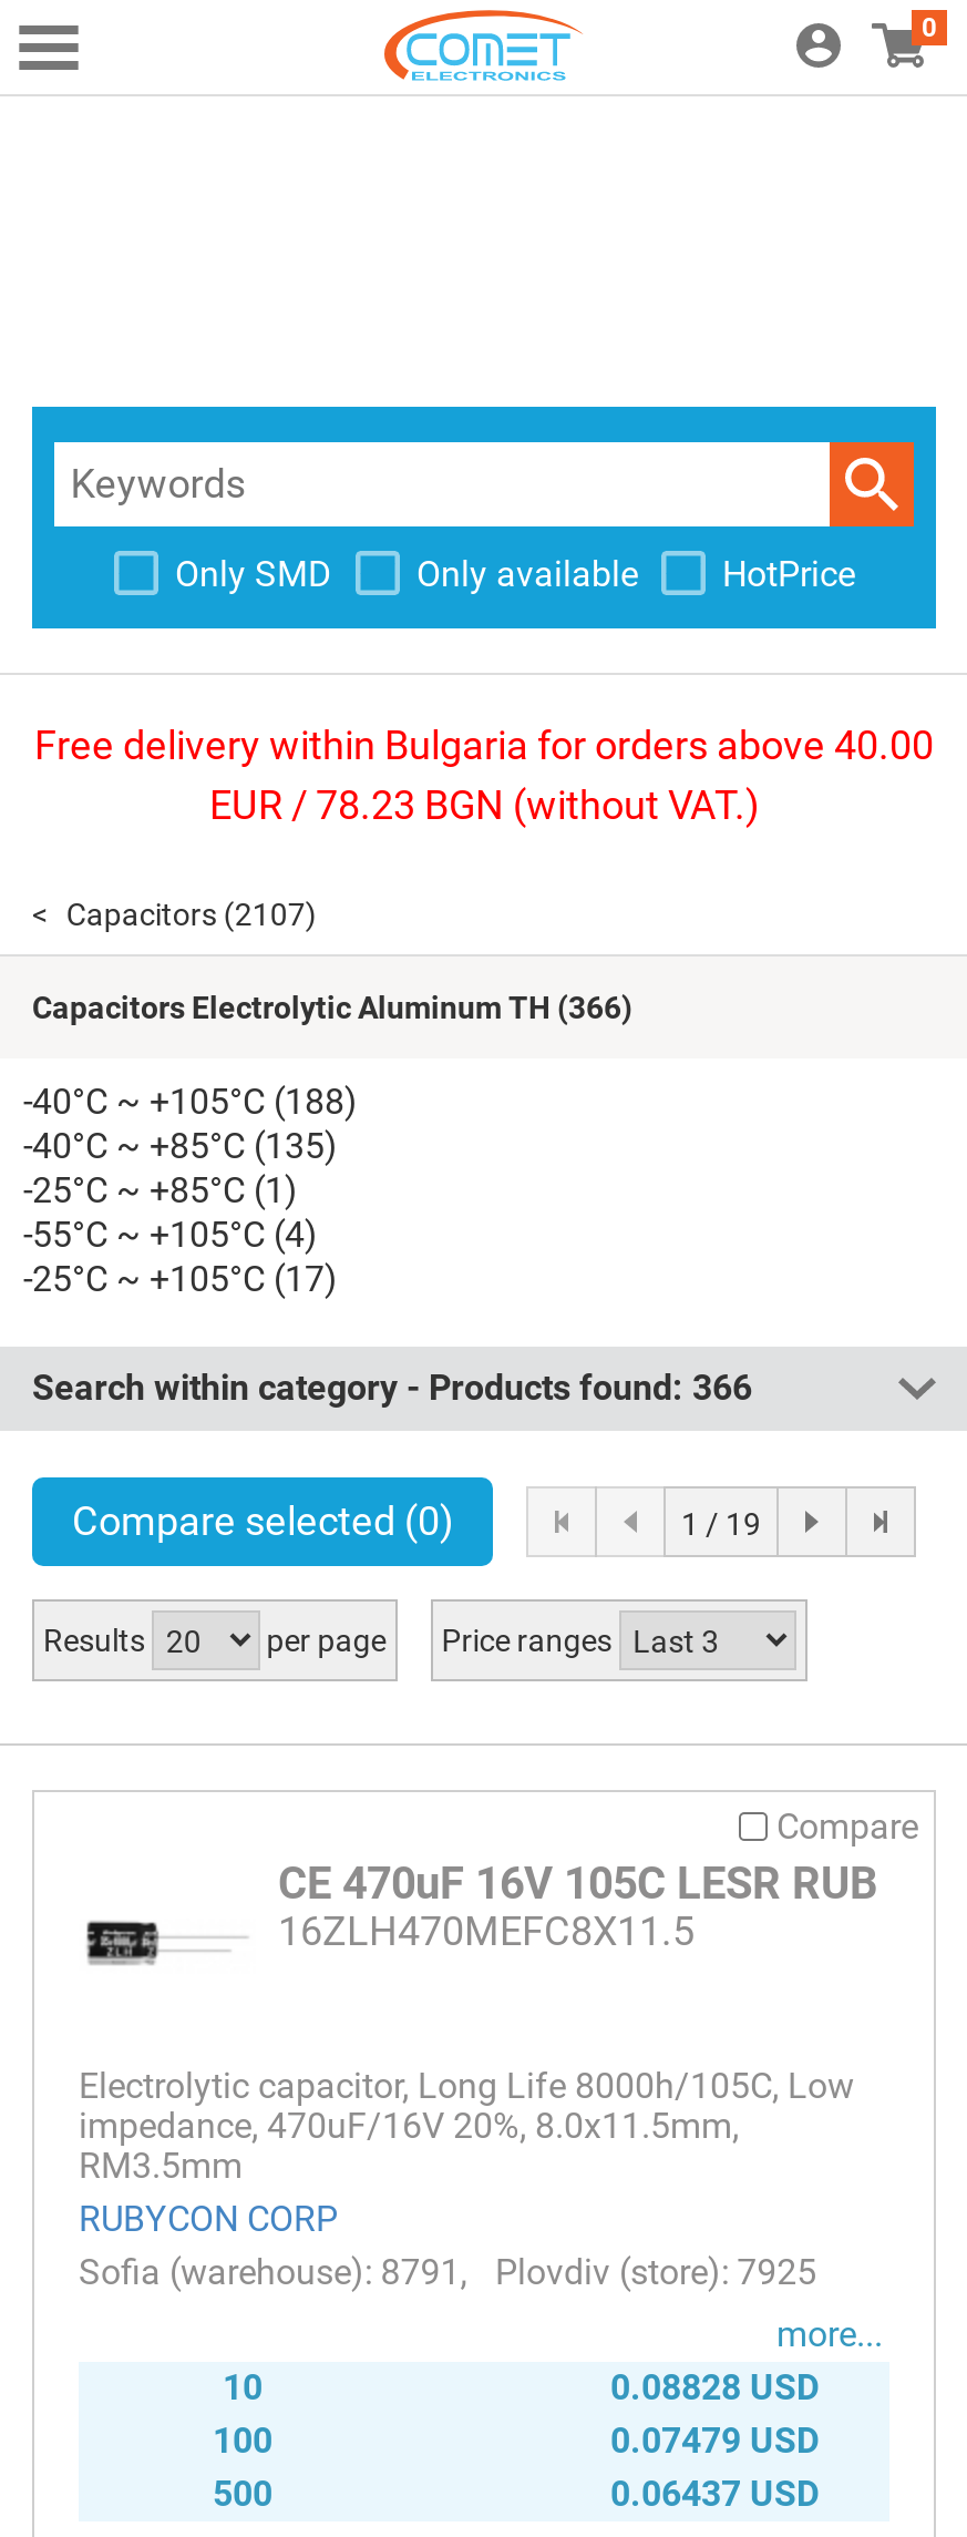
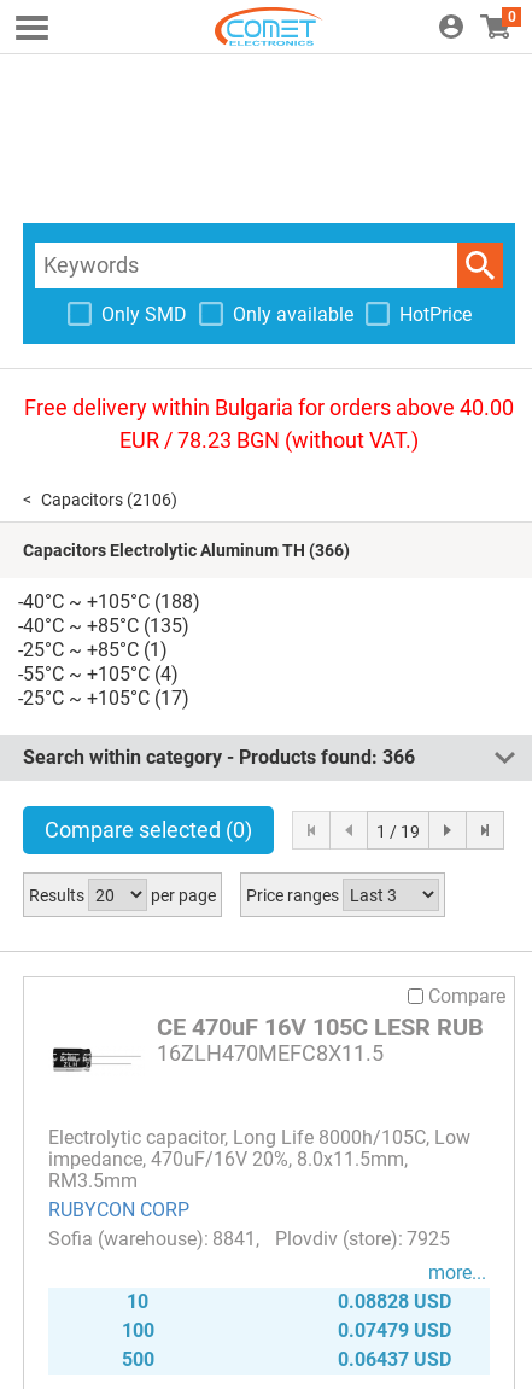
[66,897,317,932] Capacitors (2107) -> [41,490,178,509] Capacitors (2106)
[380,2252,460,2294] 8791 -> [213,1228,256,1251] 8841

